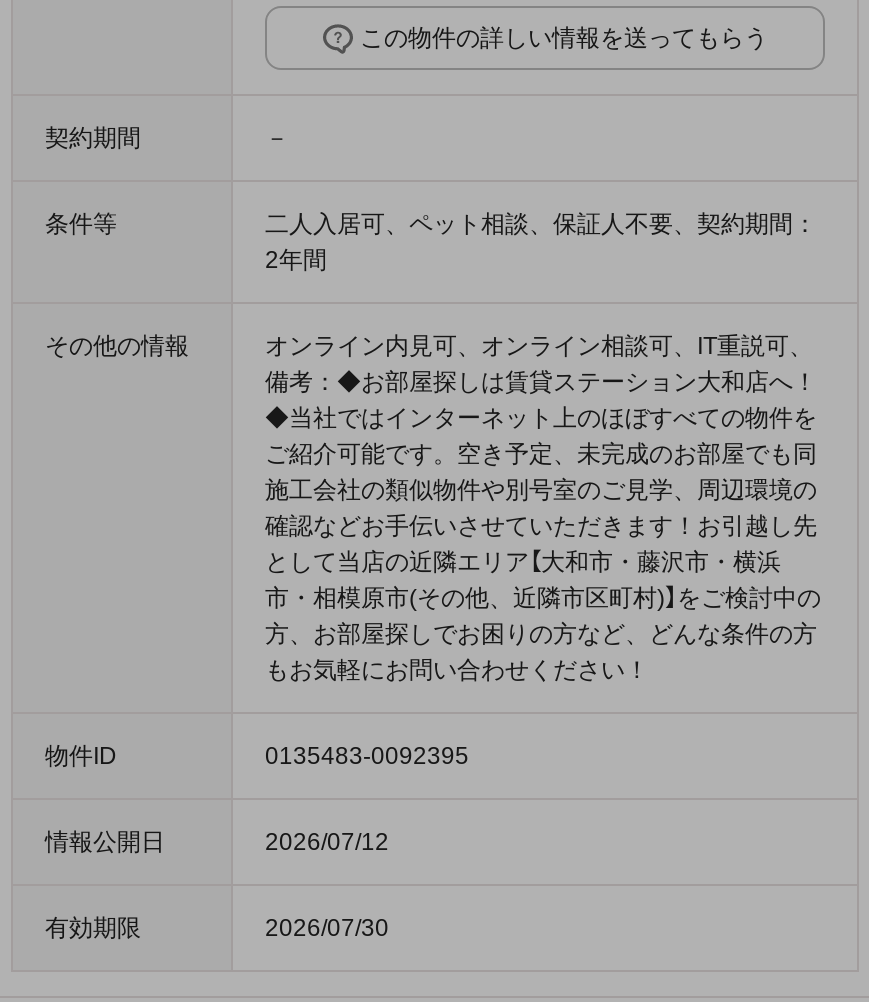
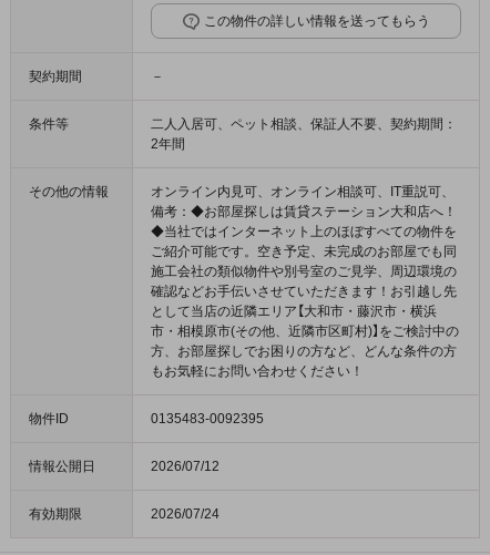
[265,915,389,943] 2026/07/30 -> [151,507,220,522] 2026/07/24

